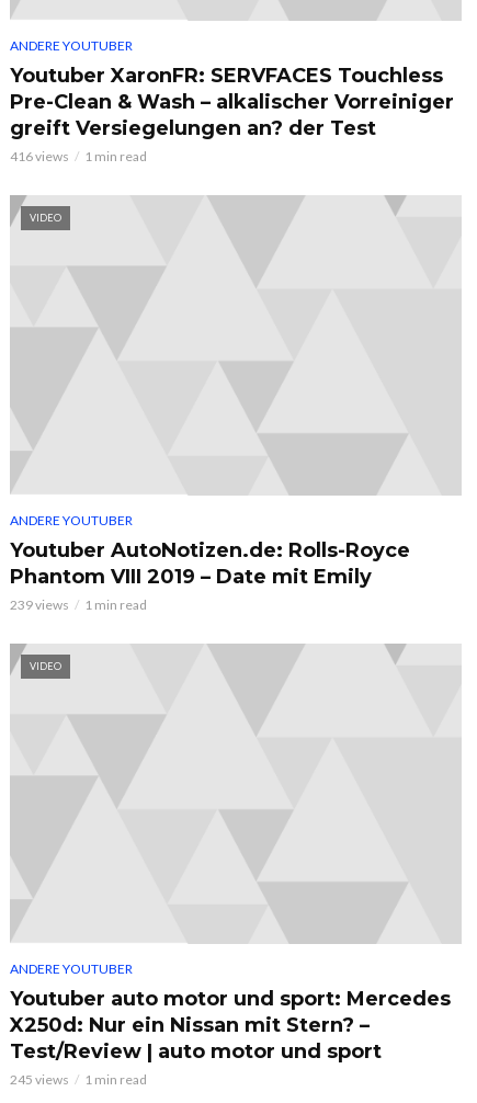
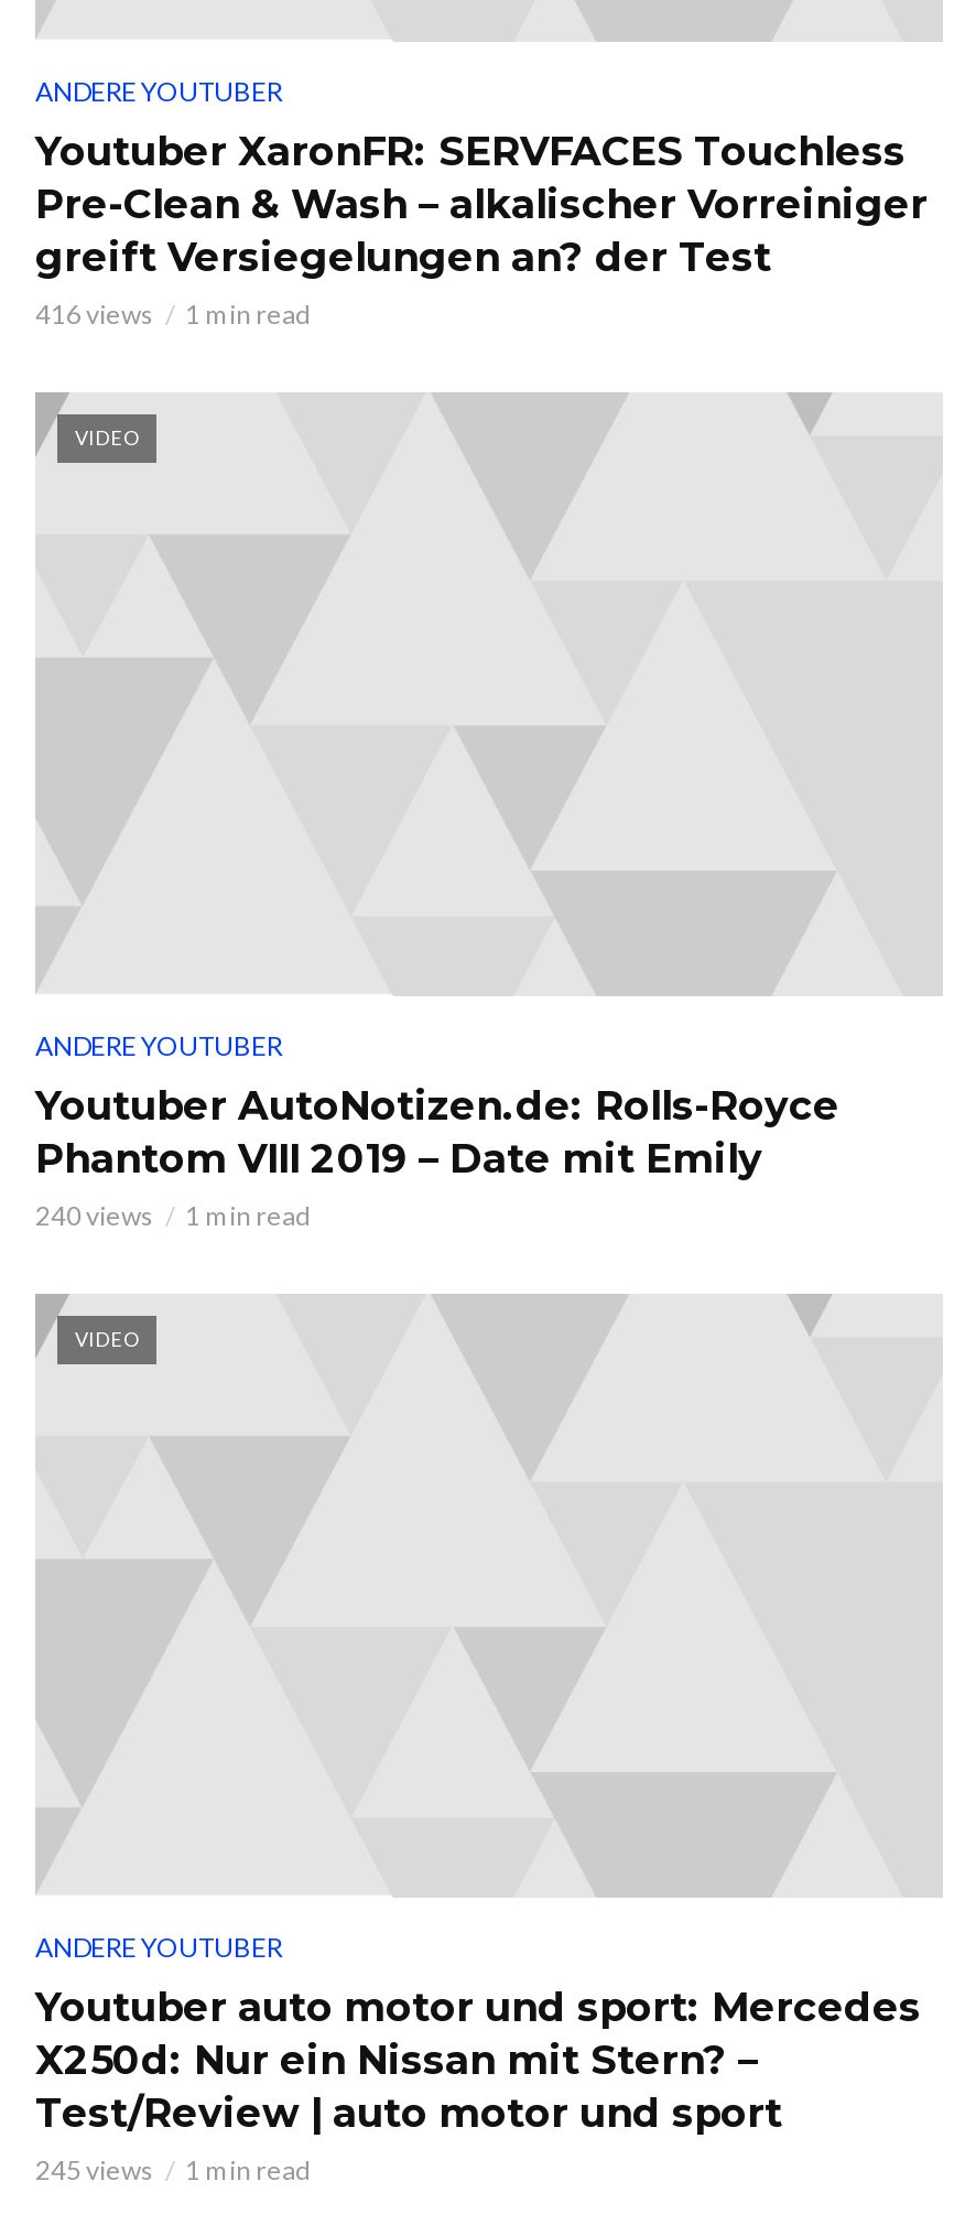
[10,596,147,613] 239 views 1 min read -> [35,1198,311,1231] 240 views 1 min read

